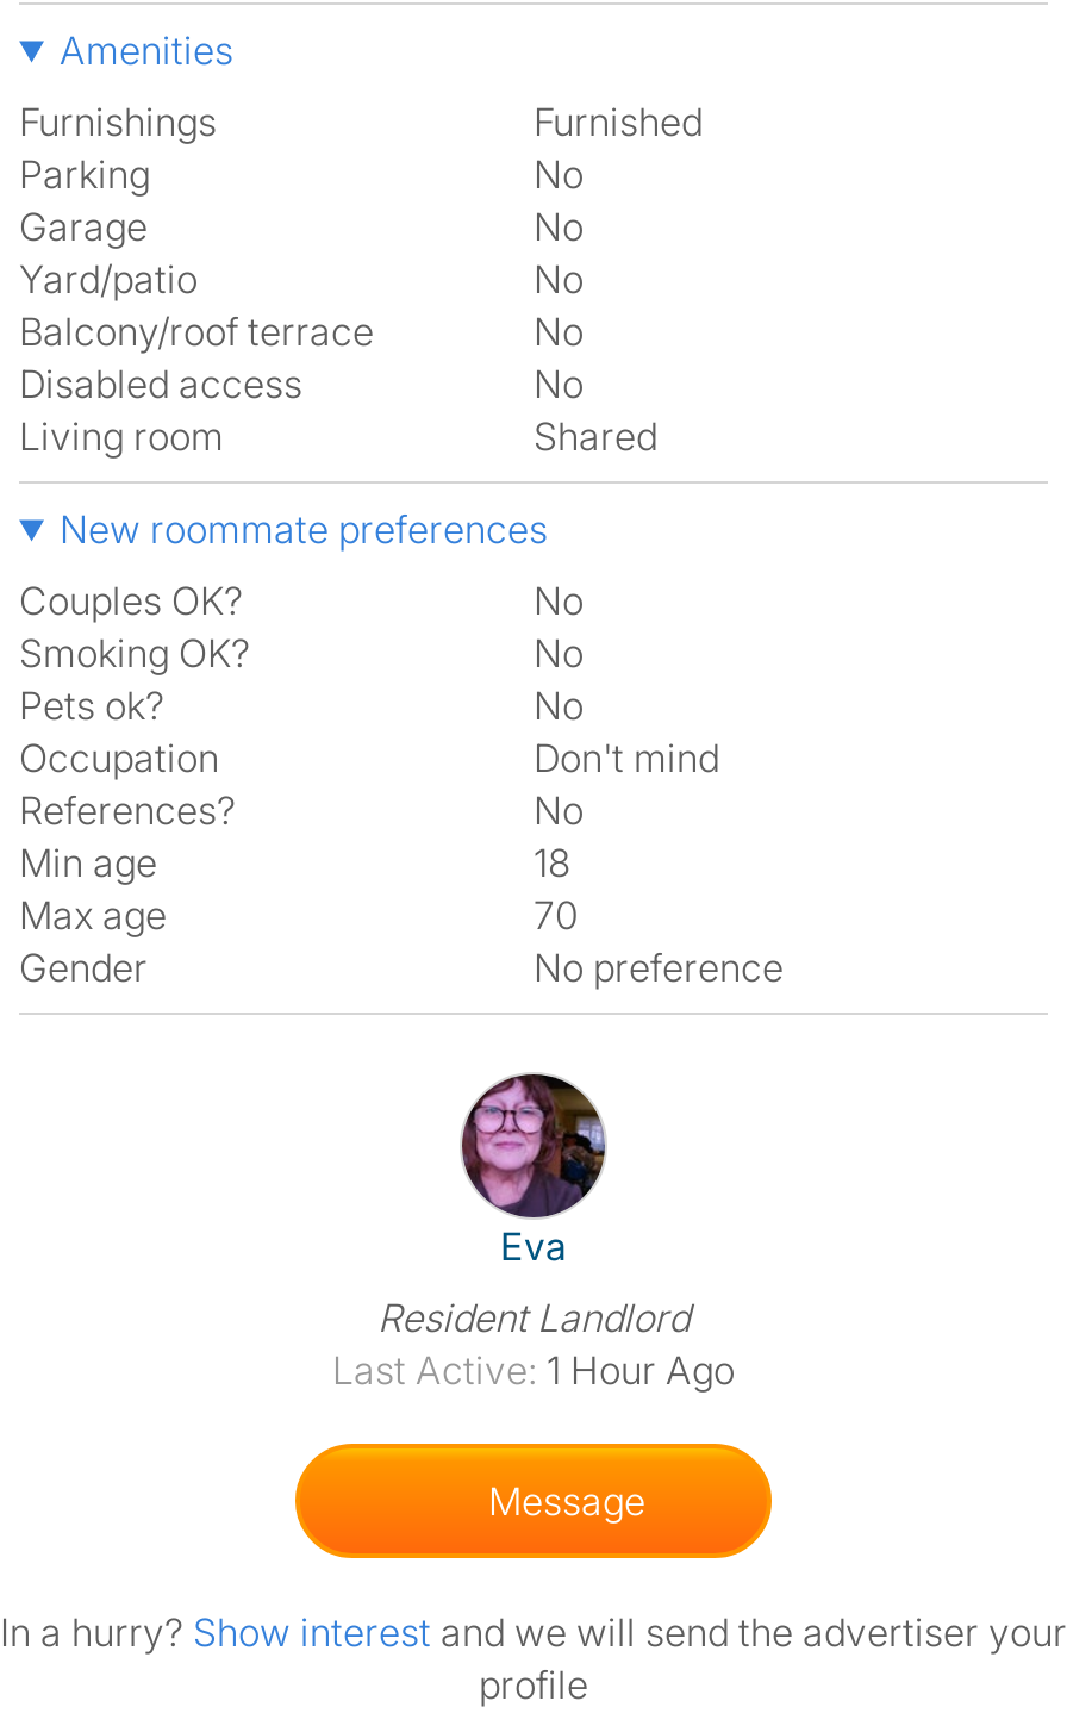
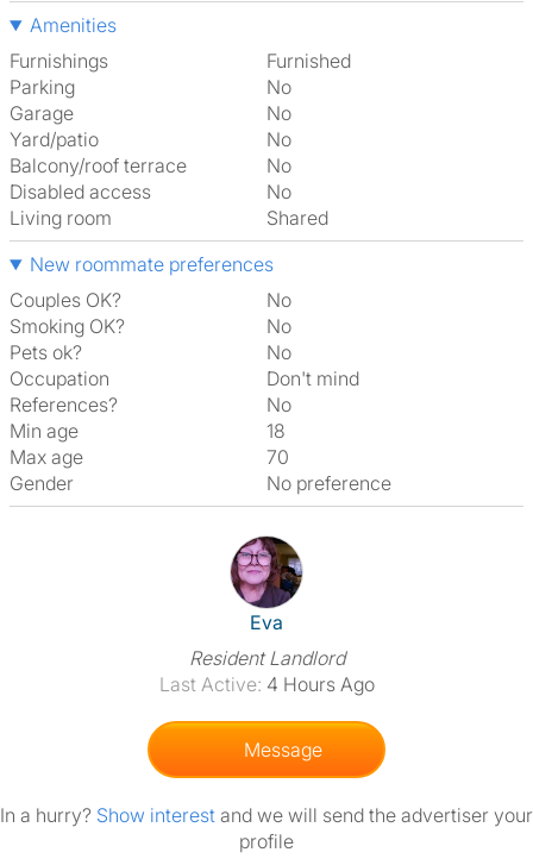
[332,1346,735,1394] Last Active: 1 Hour Ago -> [159,672,374,696] Last Active: 4 Hours Ago

